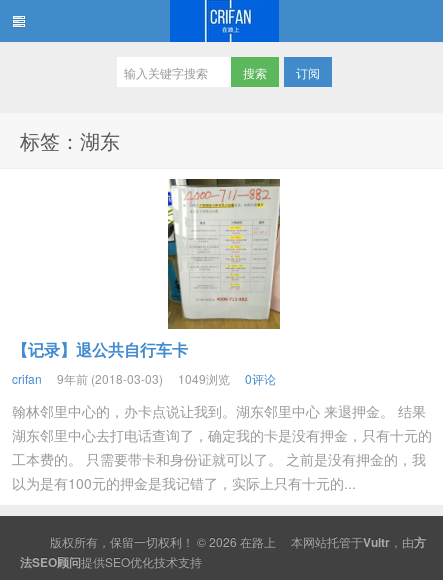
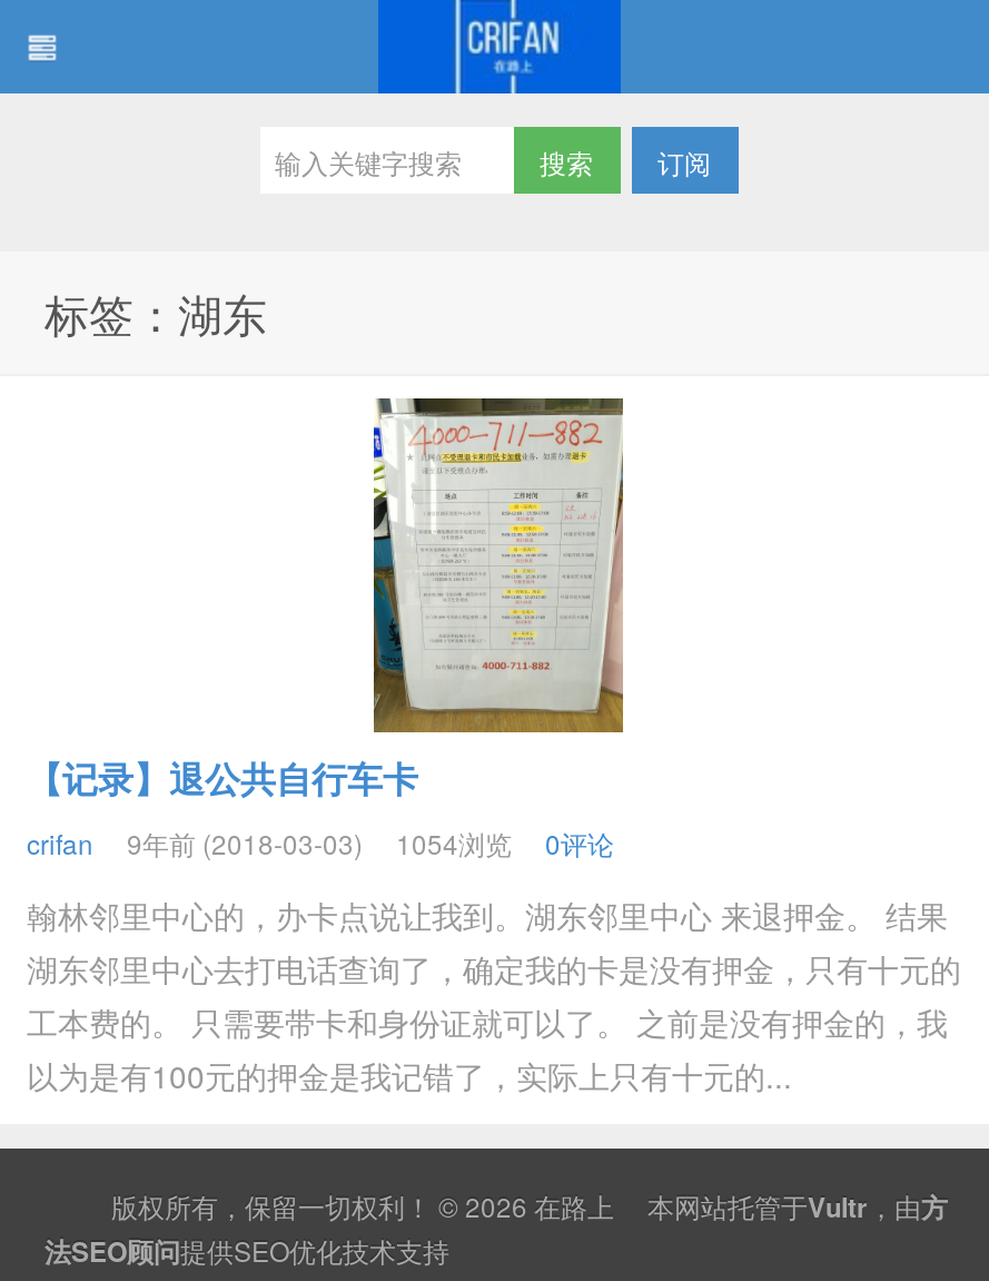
[12,370,276,387] crifan 9年前 (2018-03-03) 1049浏览 0评论 -> [27,824,614,861] crifan 9年前 (2018-03-03) 1054浏览 0评论

